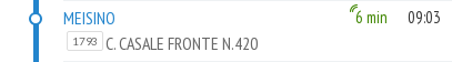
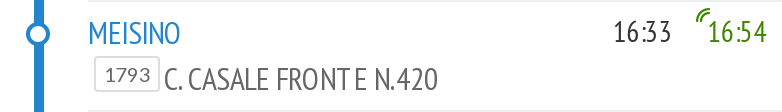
[356,7,440,28] 6 min | 09:03 -> [613,13,767,51] 16:33 | 16:54

